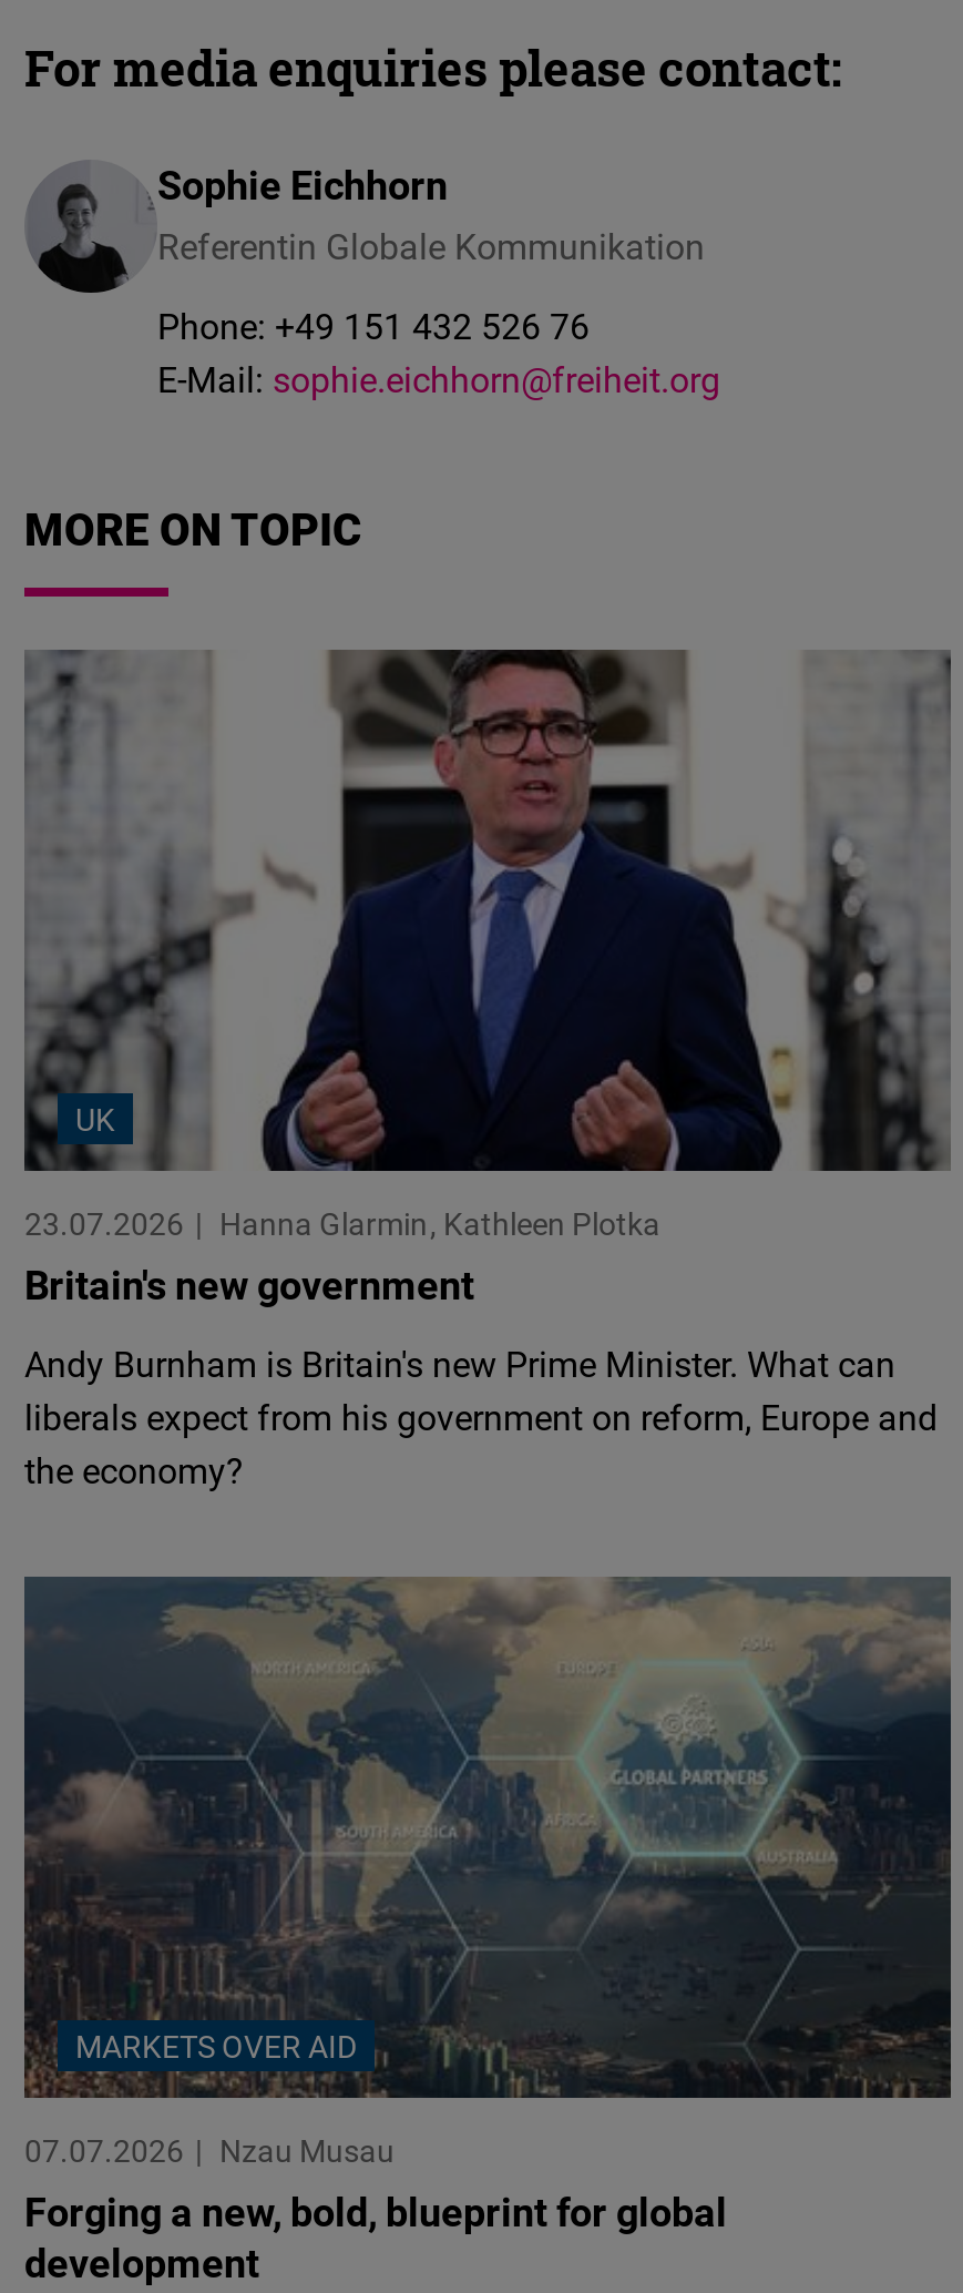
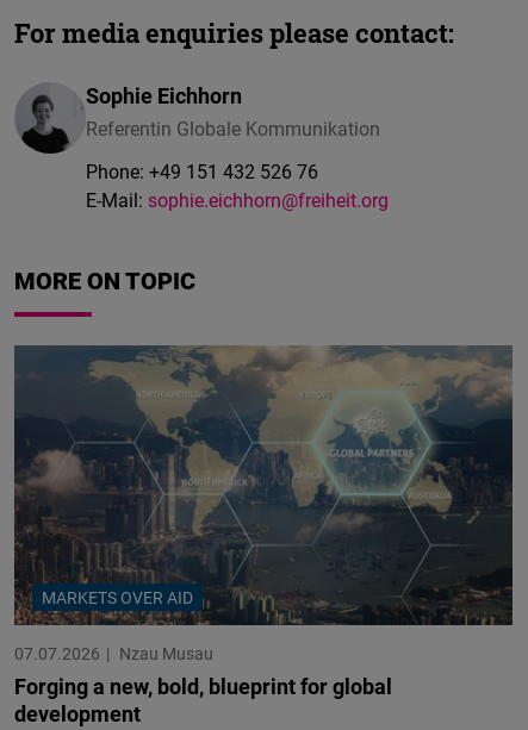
[22,648,951,1495] [image] | UK | 23.07.2026 | Hanna Glarmin Kathleen Plotka | Britain's new government | Andy Burnham is Britain's new Prime Minister. What can | liberals expect from his government on reform, Europe and | the economy? -> none

